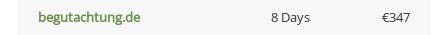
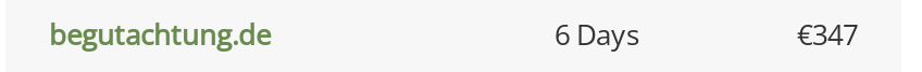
[270,8,309,26] 8 Days -> [555,15,639,54] 6 Days

